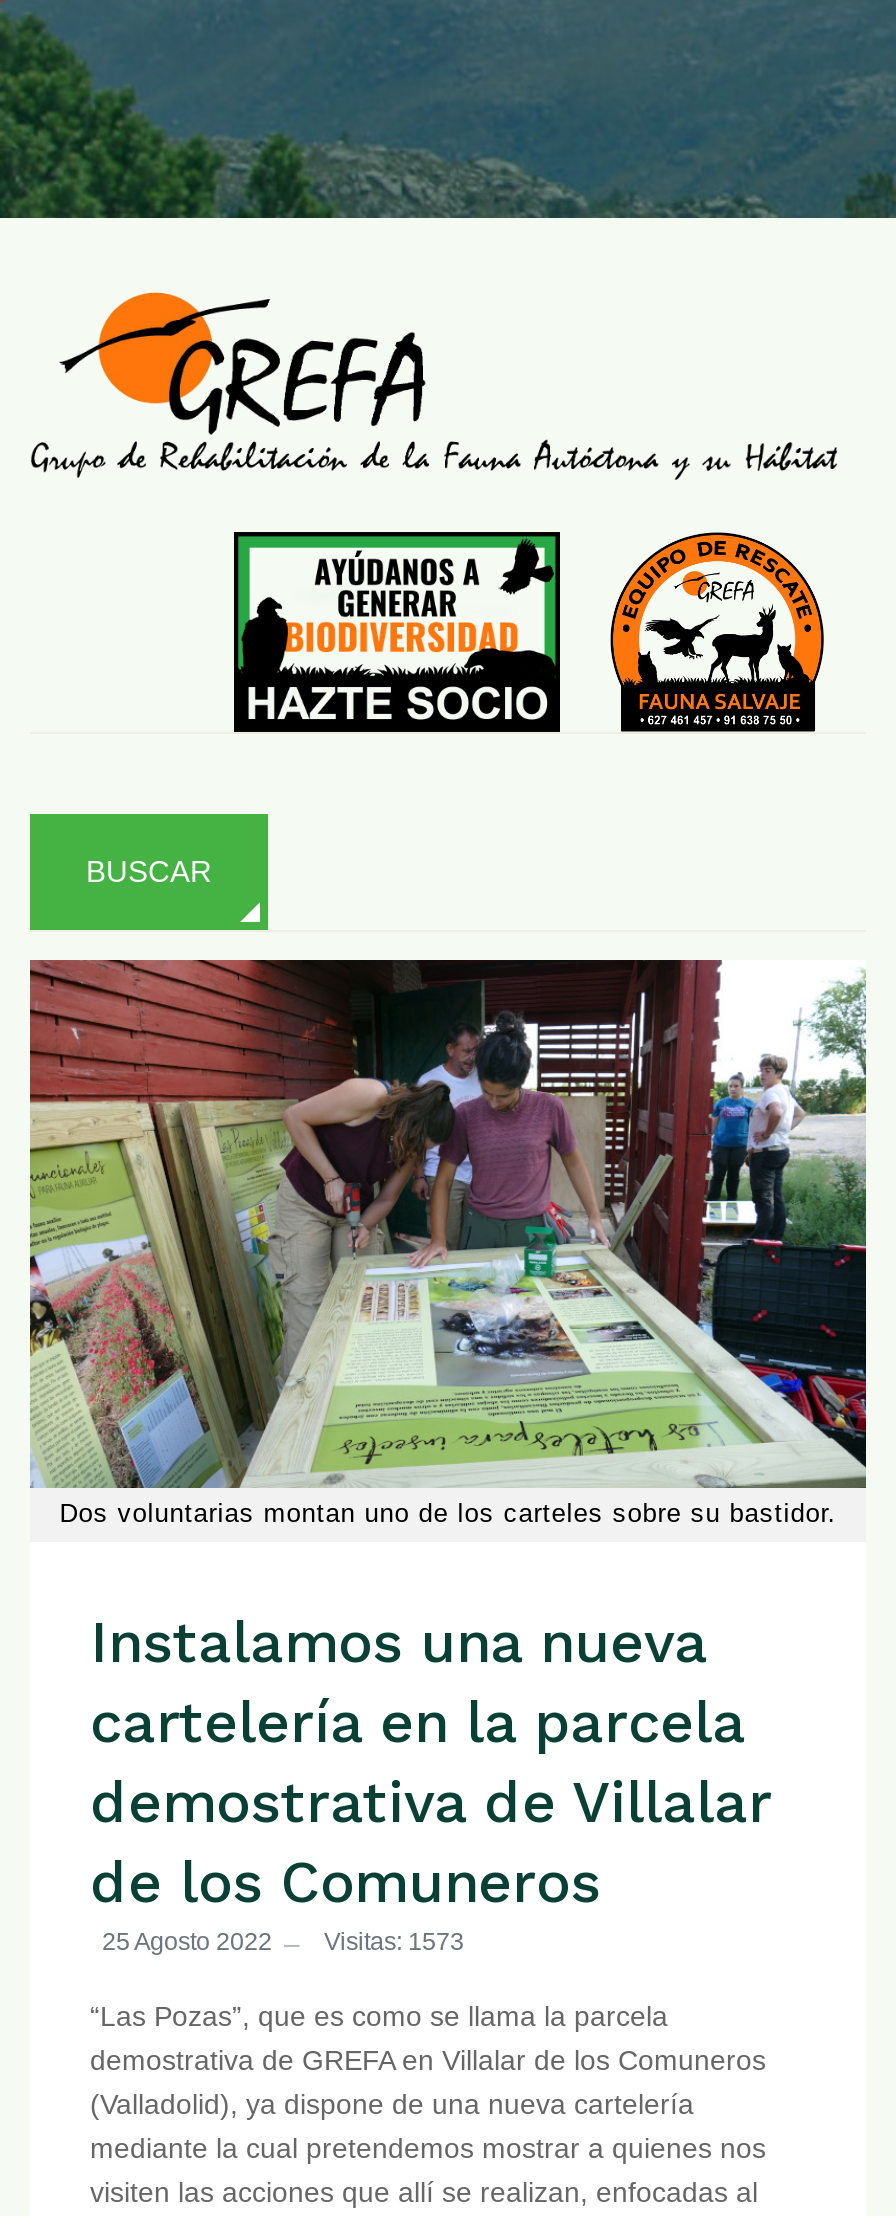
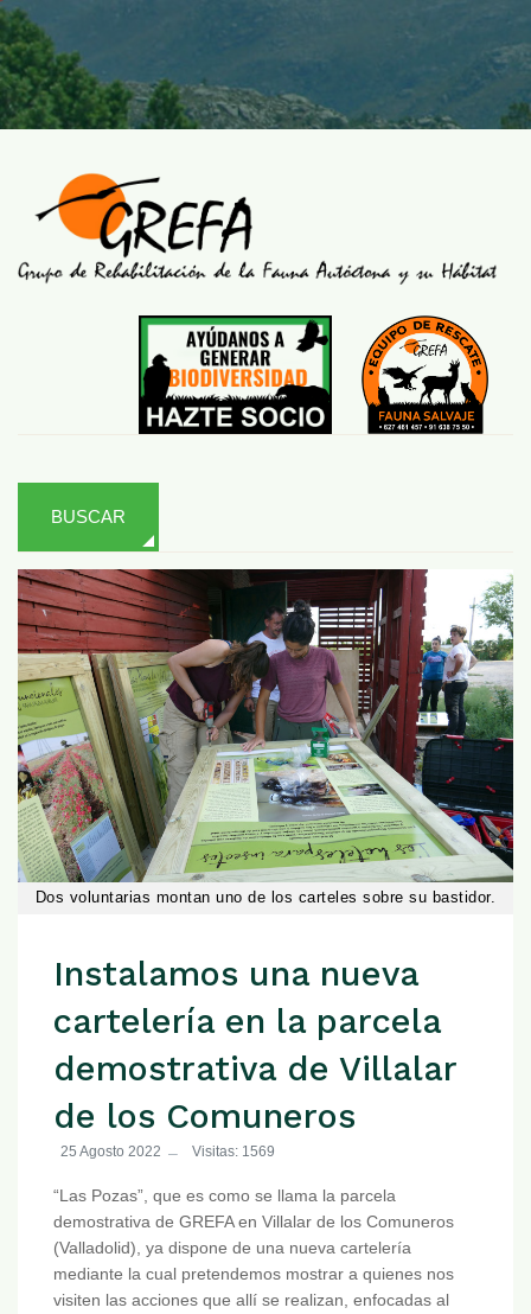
[102,1929,464,1957] 25 Agosto 2022 Visitas: 1573 -> [60,1144,275,1160] 25 Agosto 2022 Visitas: 1569

